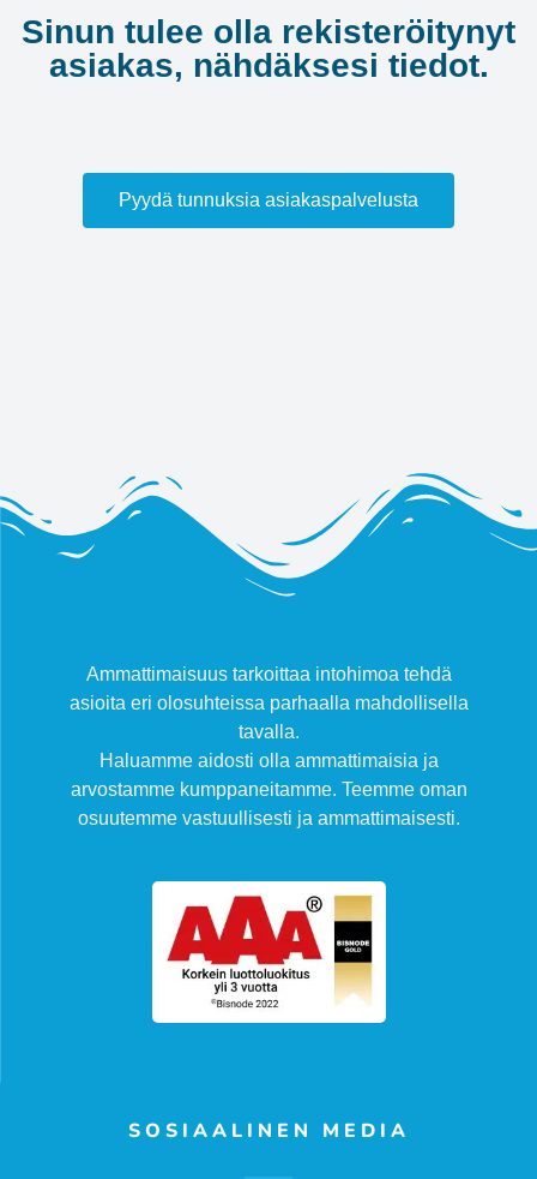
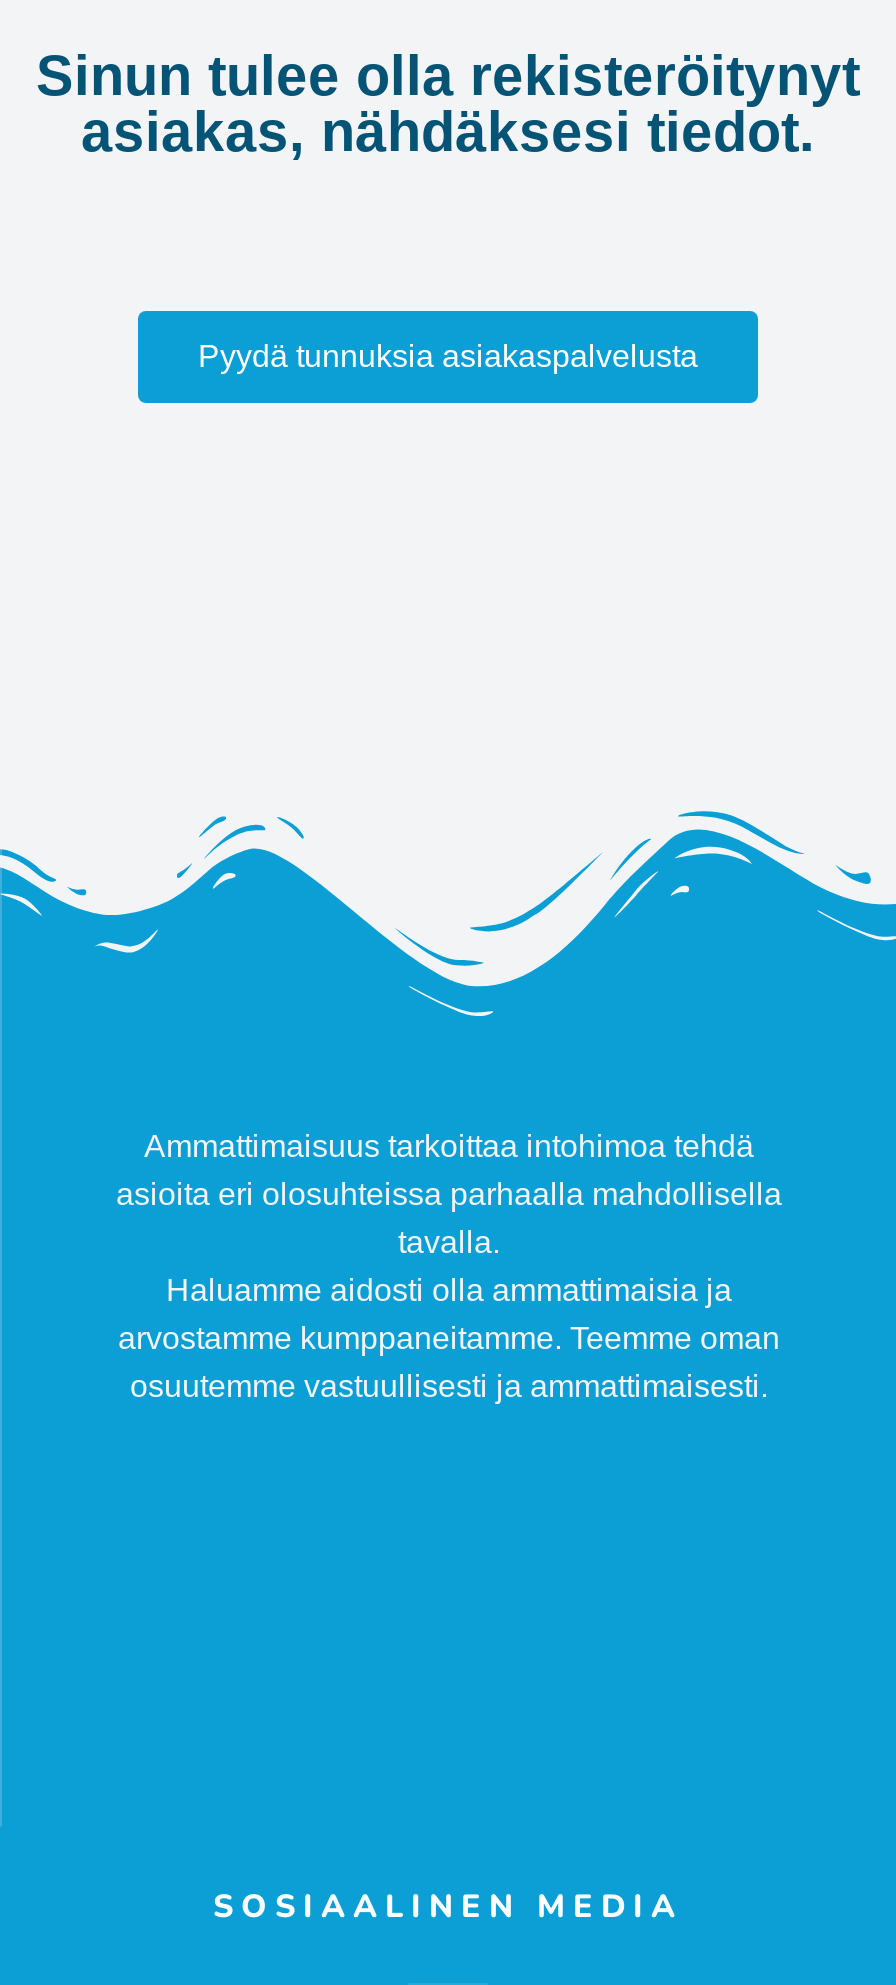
[151,880,387,1024] [image] -> none

